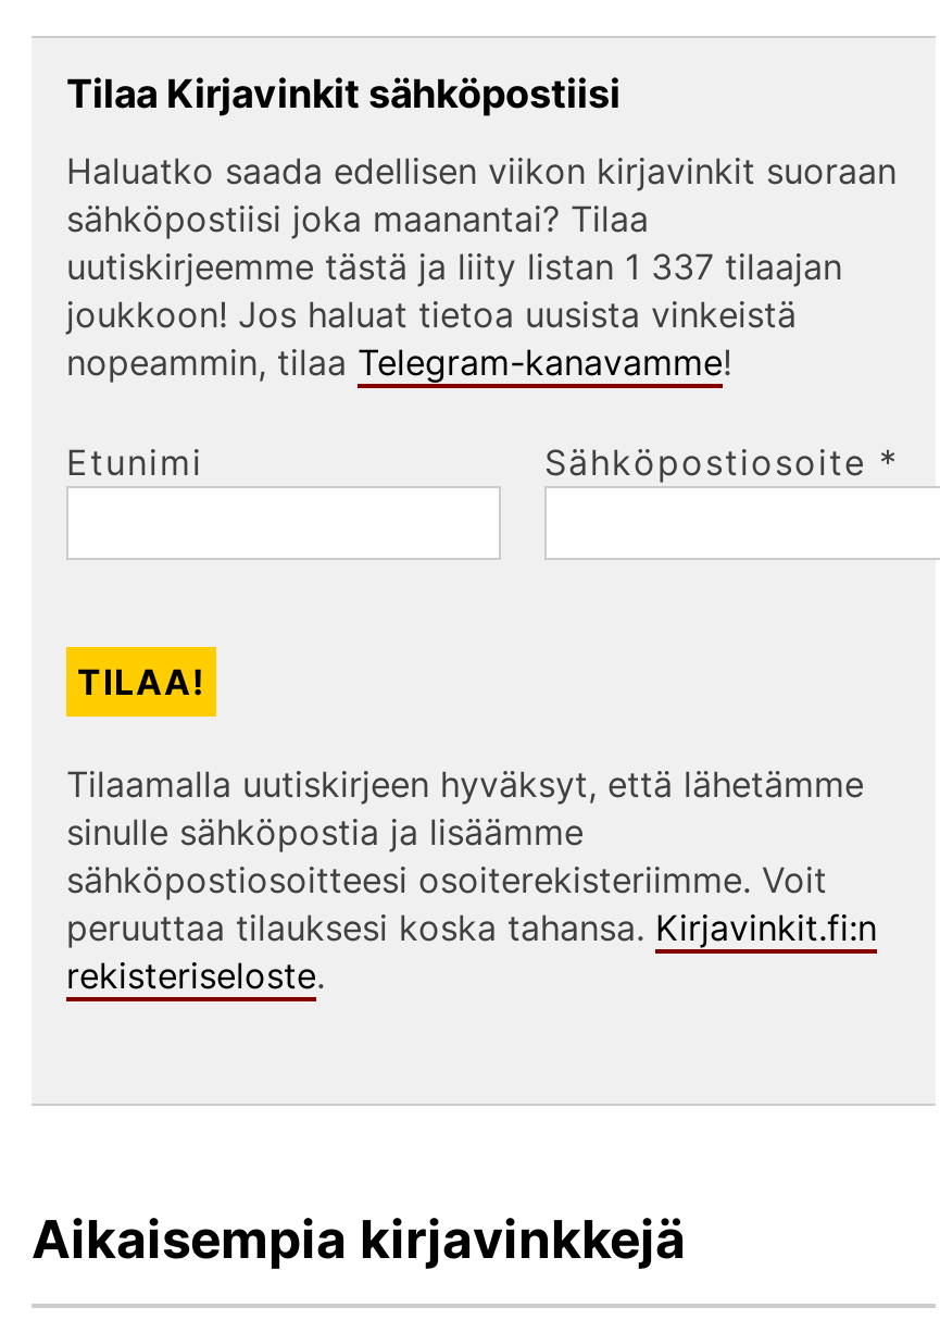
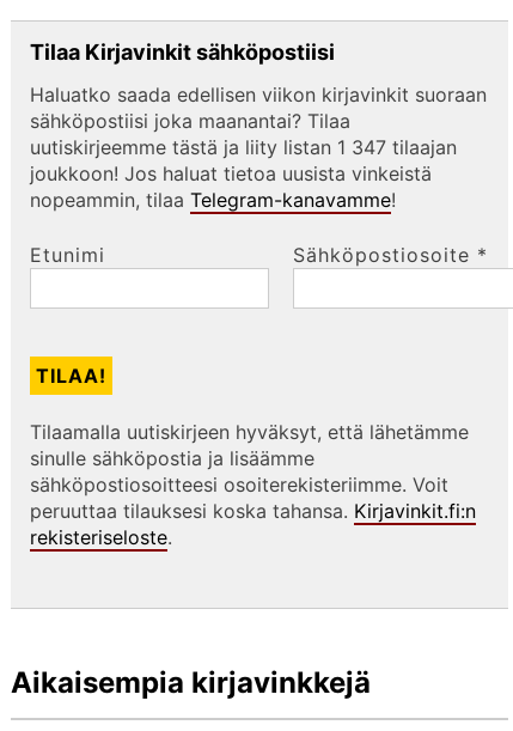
[66,245,842,289] uutiskirjeemme tästä ja liity listan 1 337 tilaajan -> [30,136,457,159] uutiskirjeemme tästä ja liity listan 1 347 tilaajan

